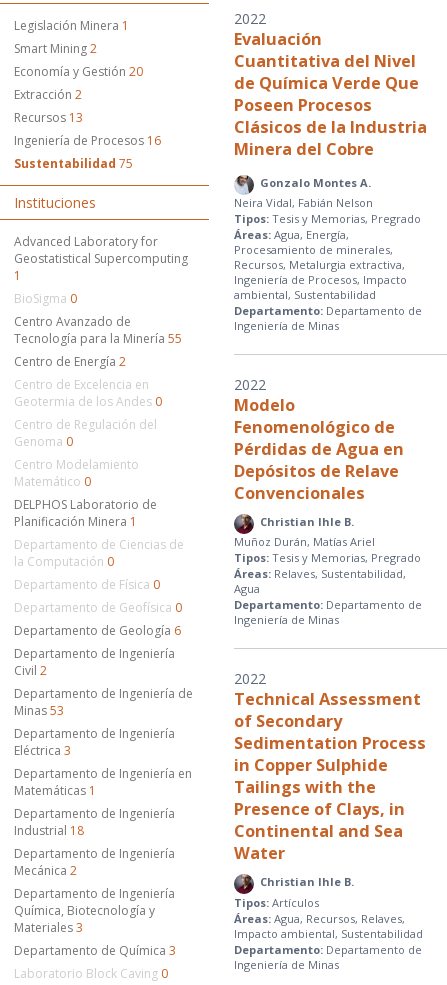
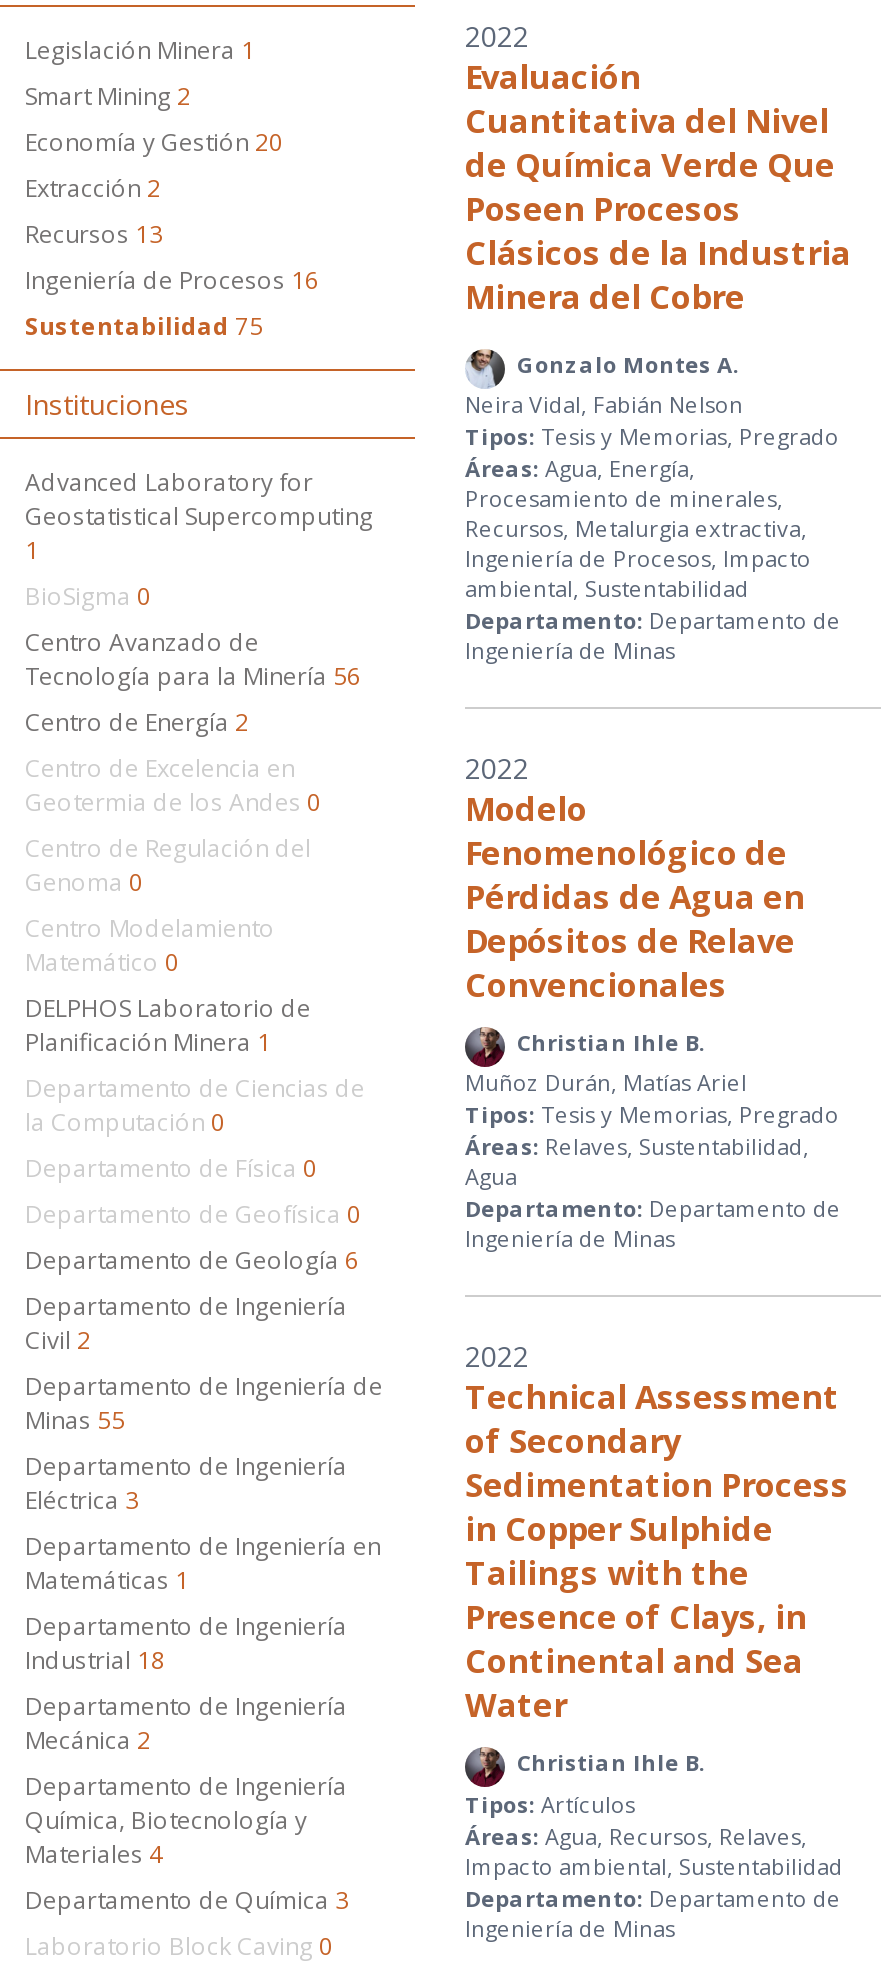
[14,329,182,346] Tecnología para la Minería 55 -> [25,658,361,692] Tecnología para la Minería 56
[14,701,64,718] Minas 53 -> [25,1402,125,1436] Minas 55
[14,918,83,935] Materiales 3 -> [25,1836,163,1870] Materiales 4

